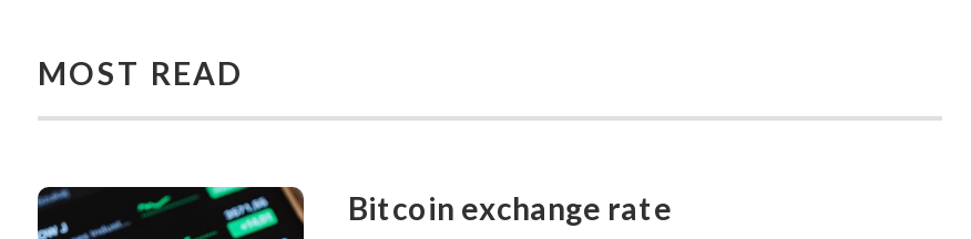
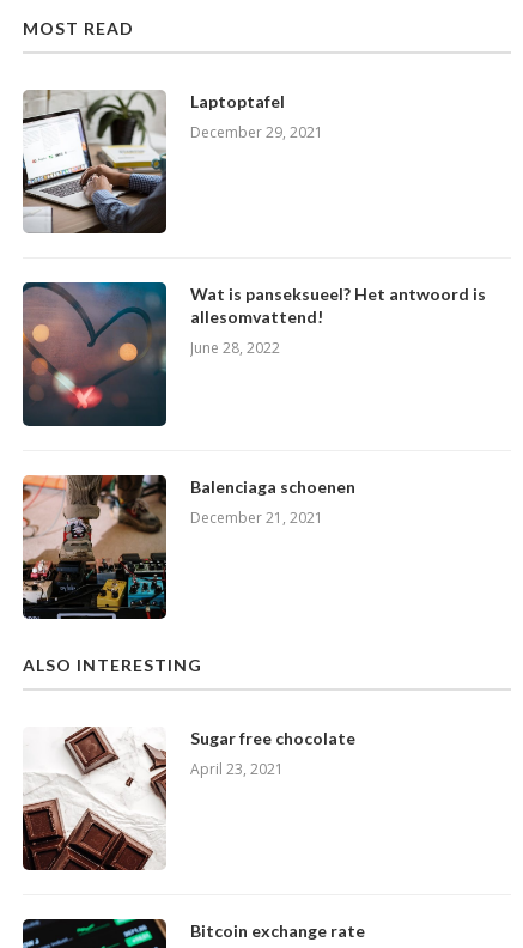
none -> [22,90,323,235] [image] | Laptoptafel | December 29, 2021
none -> [22,281,486,427] [image] | Wat is panseksueel? Het antwoord is | allesomvattend! | June 28, 2022
none -> [22,474,355,620] [image] | Balenciaga schoenen | December 21, 2021
none -> [22,725,355,871] [image] | Sugar free chocolate | April 23, 2021
none -> [23,655,202,675] ALSO INTERESTING

